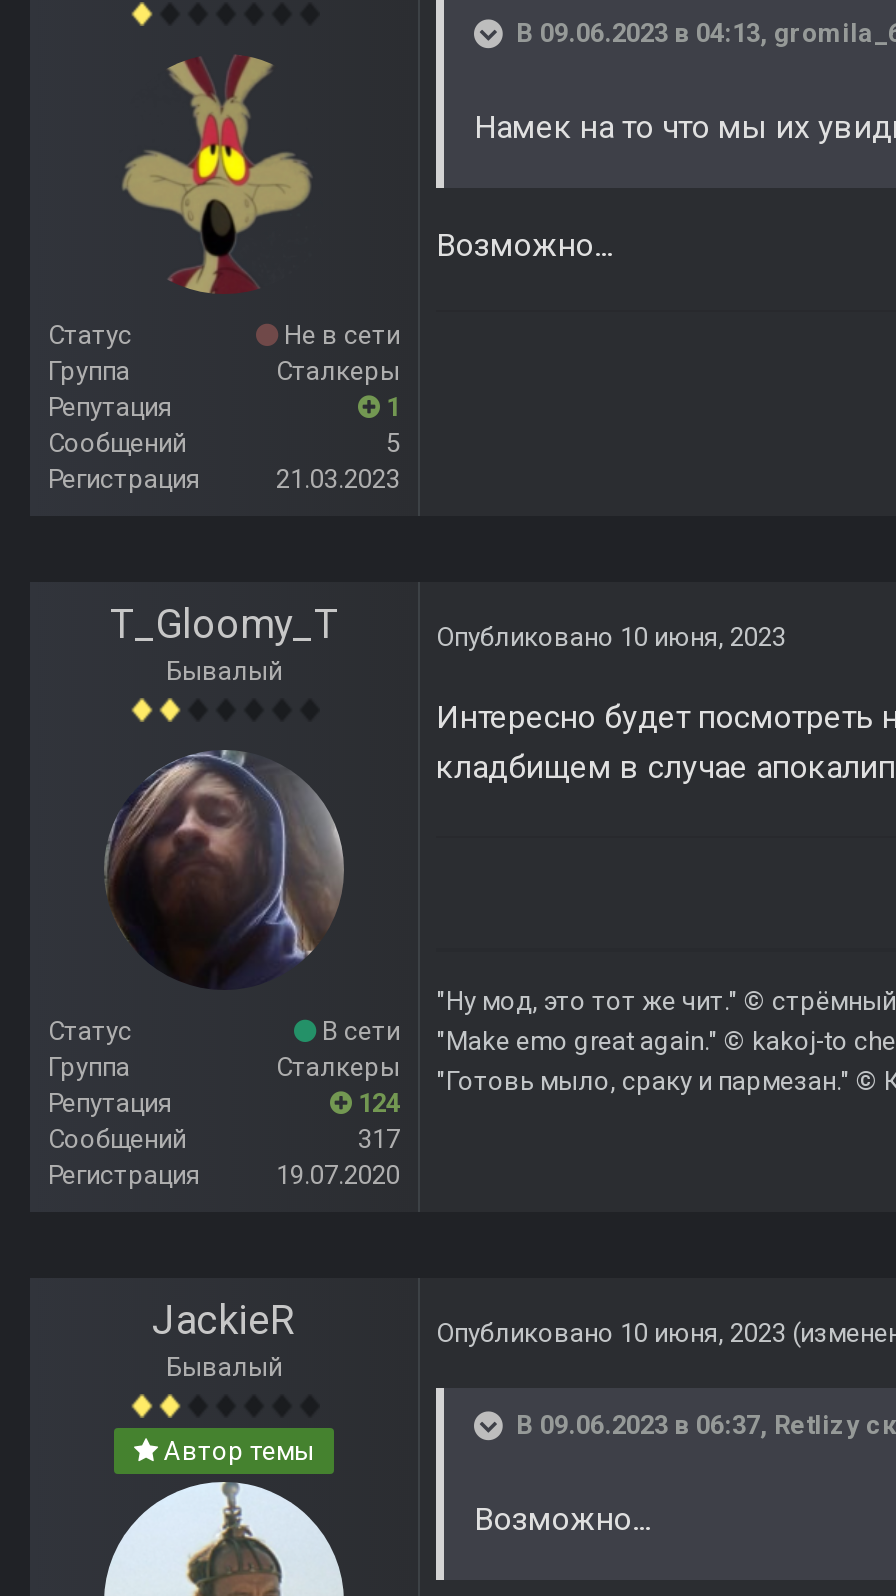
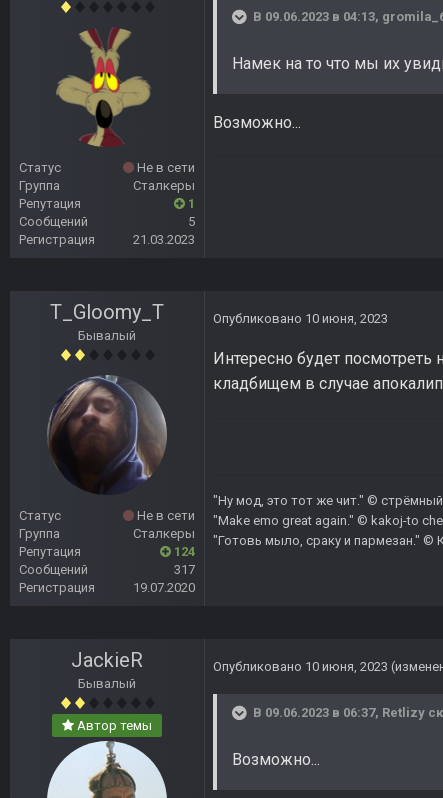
[316,1016,400,1046] В сети -> [134,508,195,523] Не в сети

